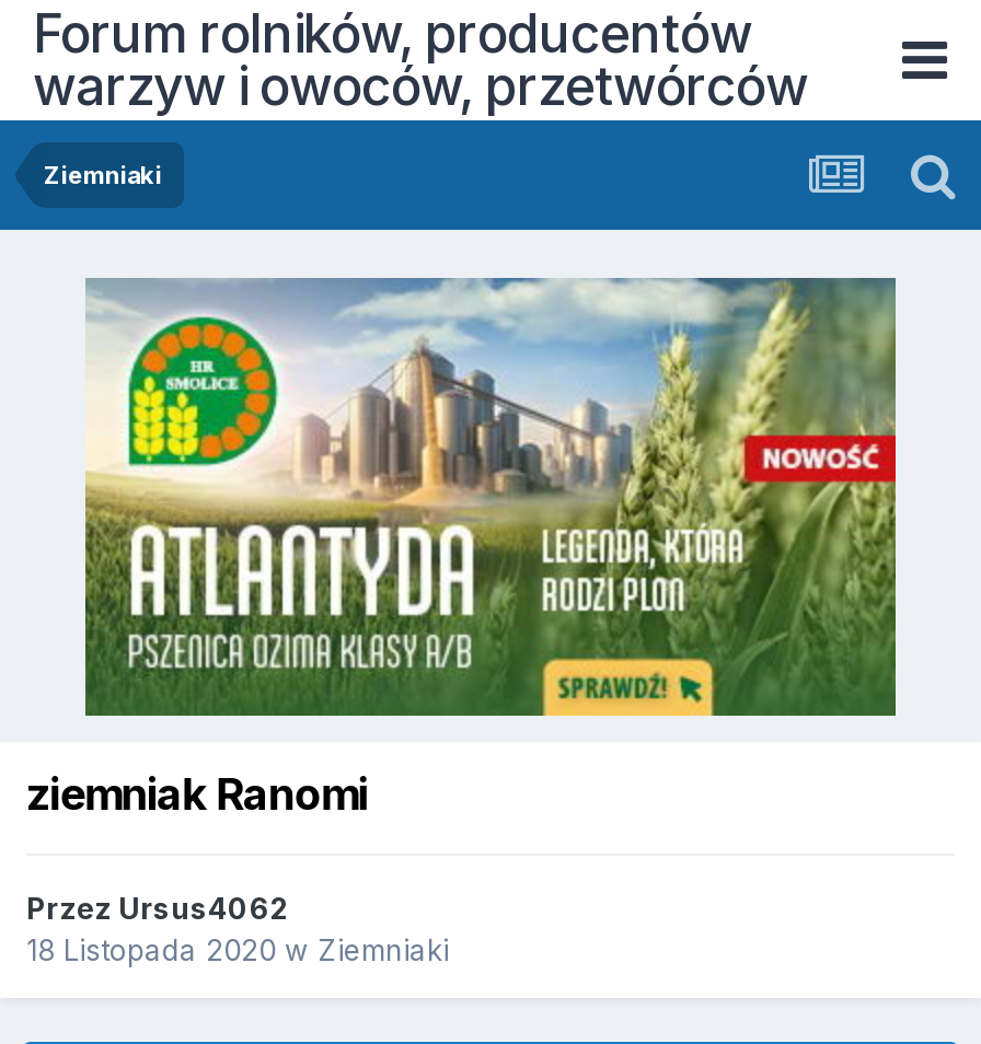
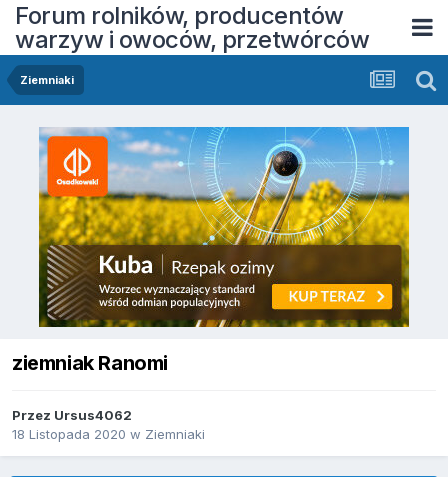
[83,276,898,718] [image] -> [38,126,410,328] [image]

